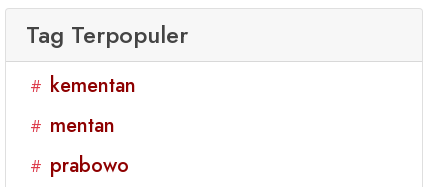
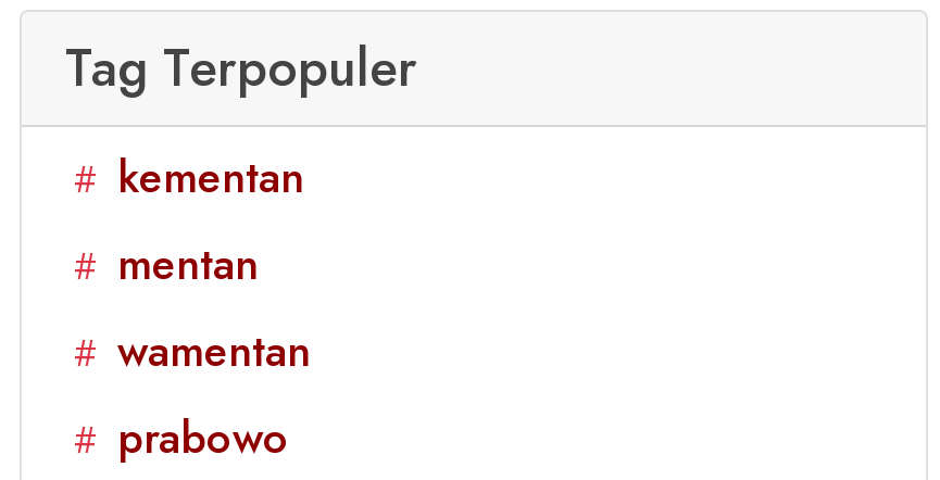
none -> [74,320,311,383] #wamentan

